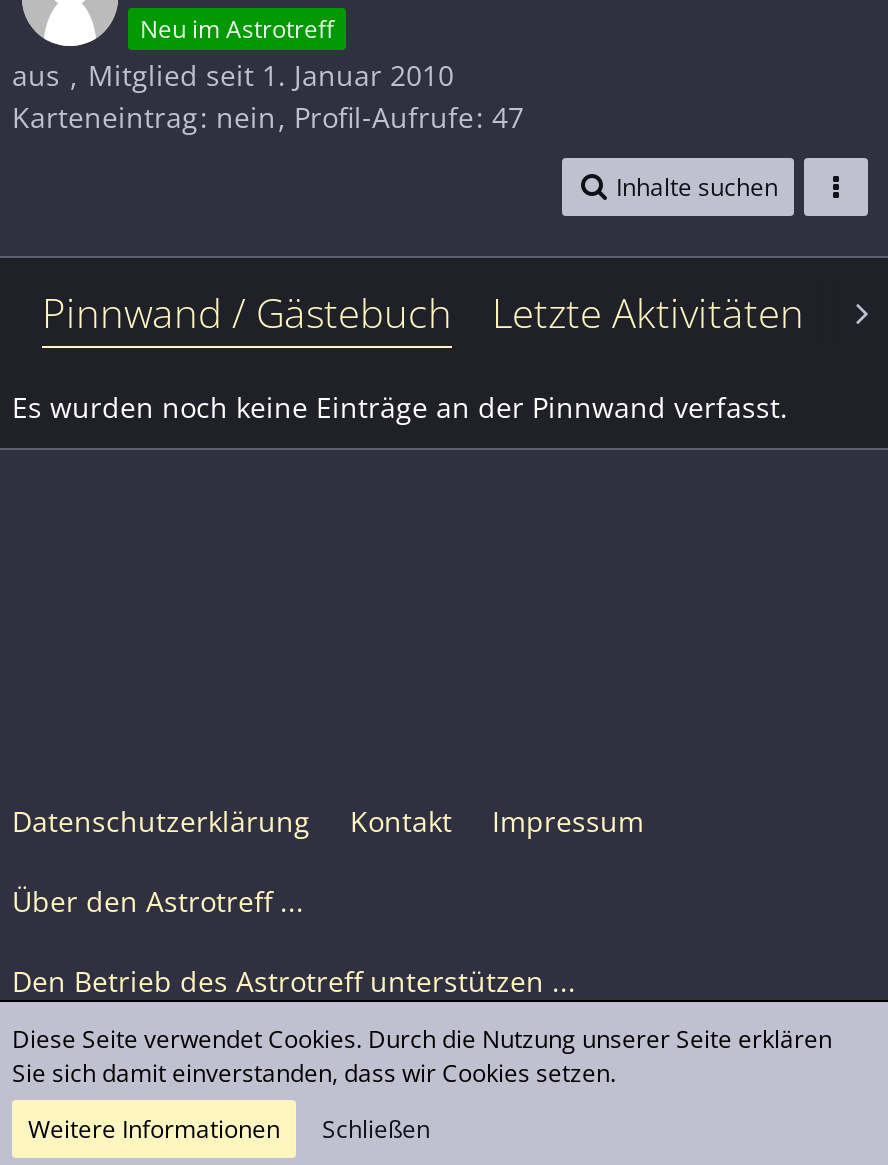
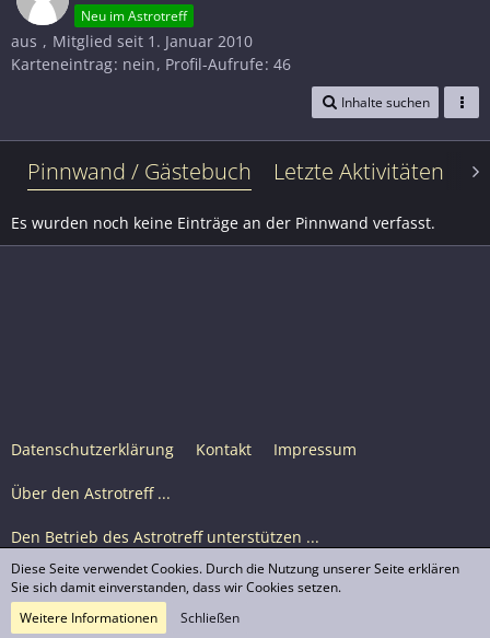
[12,98,524,136] Karteneintrag nein Profil-Aufrufe 47 -> [11,54,291,75] Karteneintrag nein Profil-Aufrufe 46

